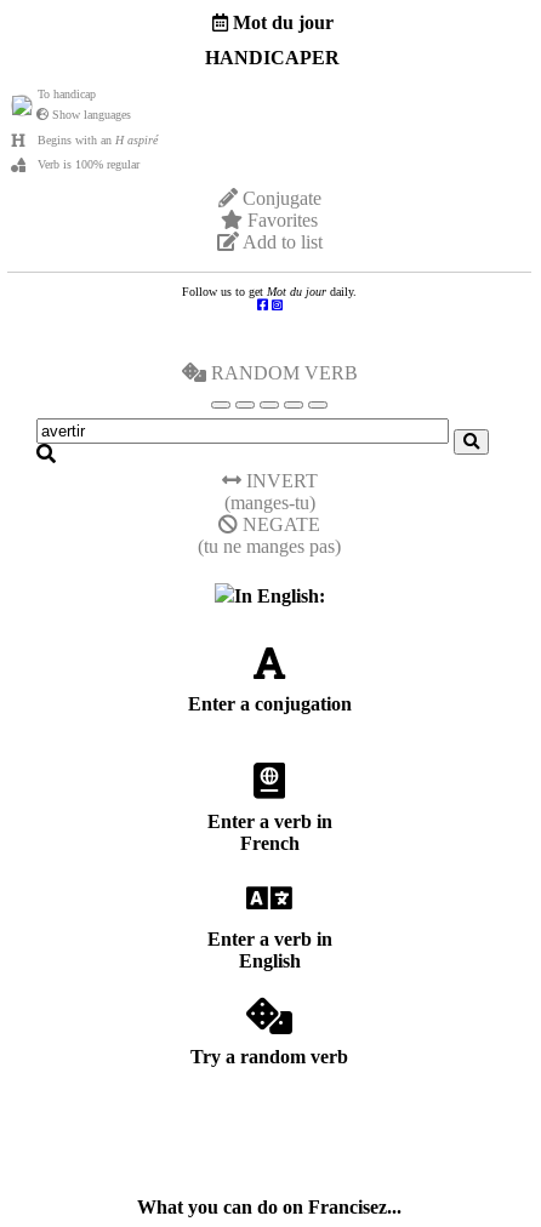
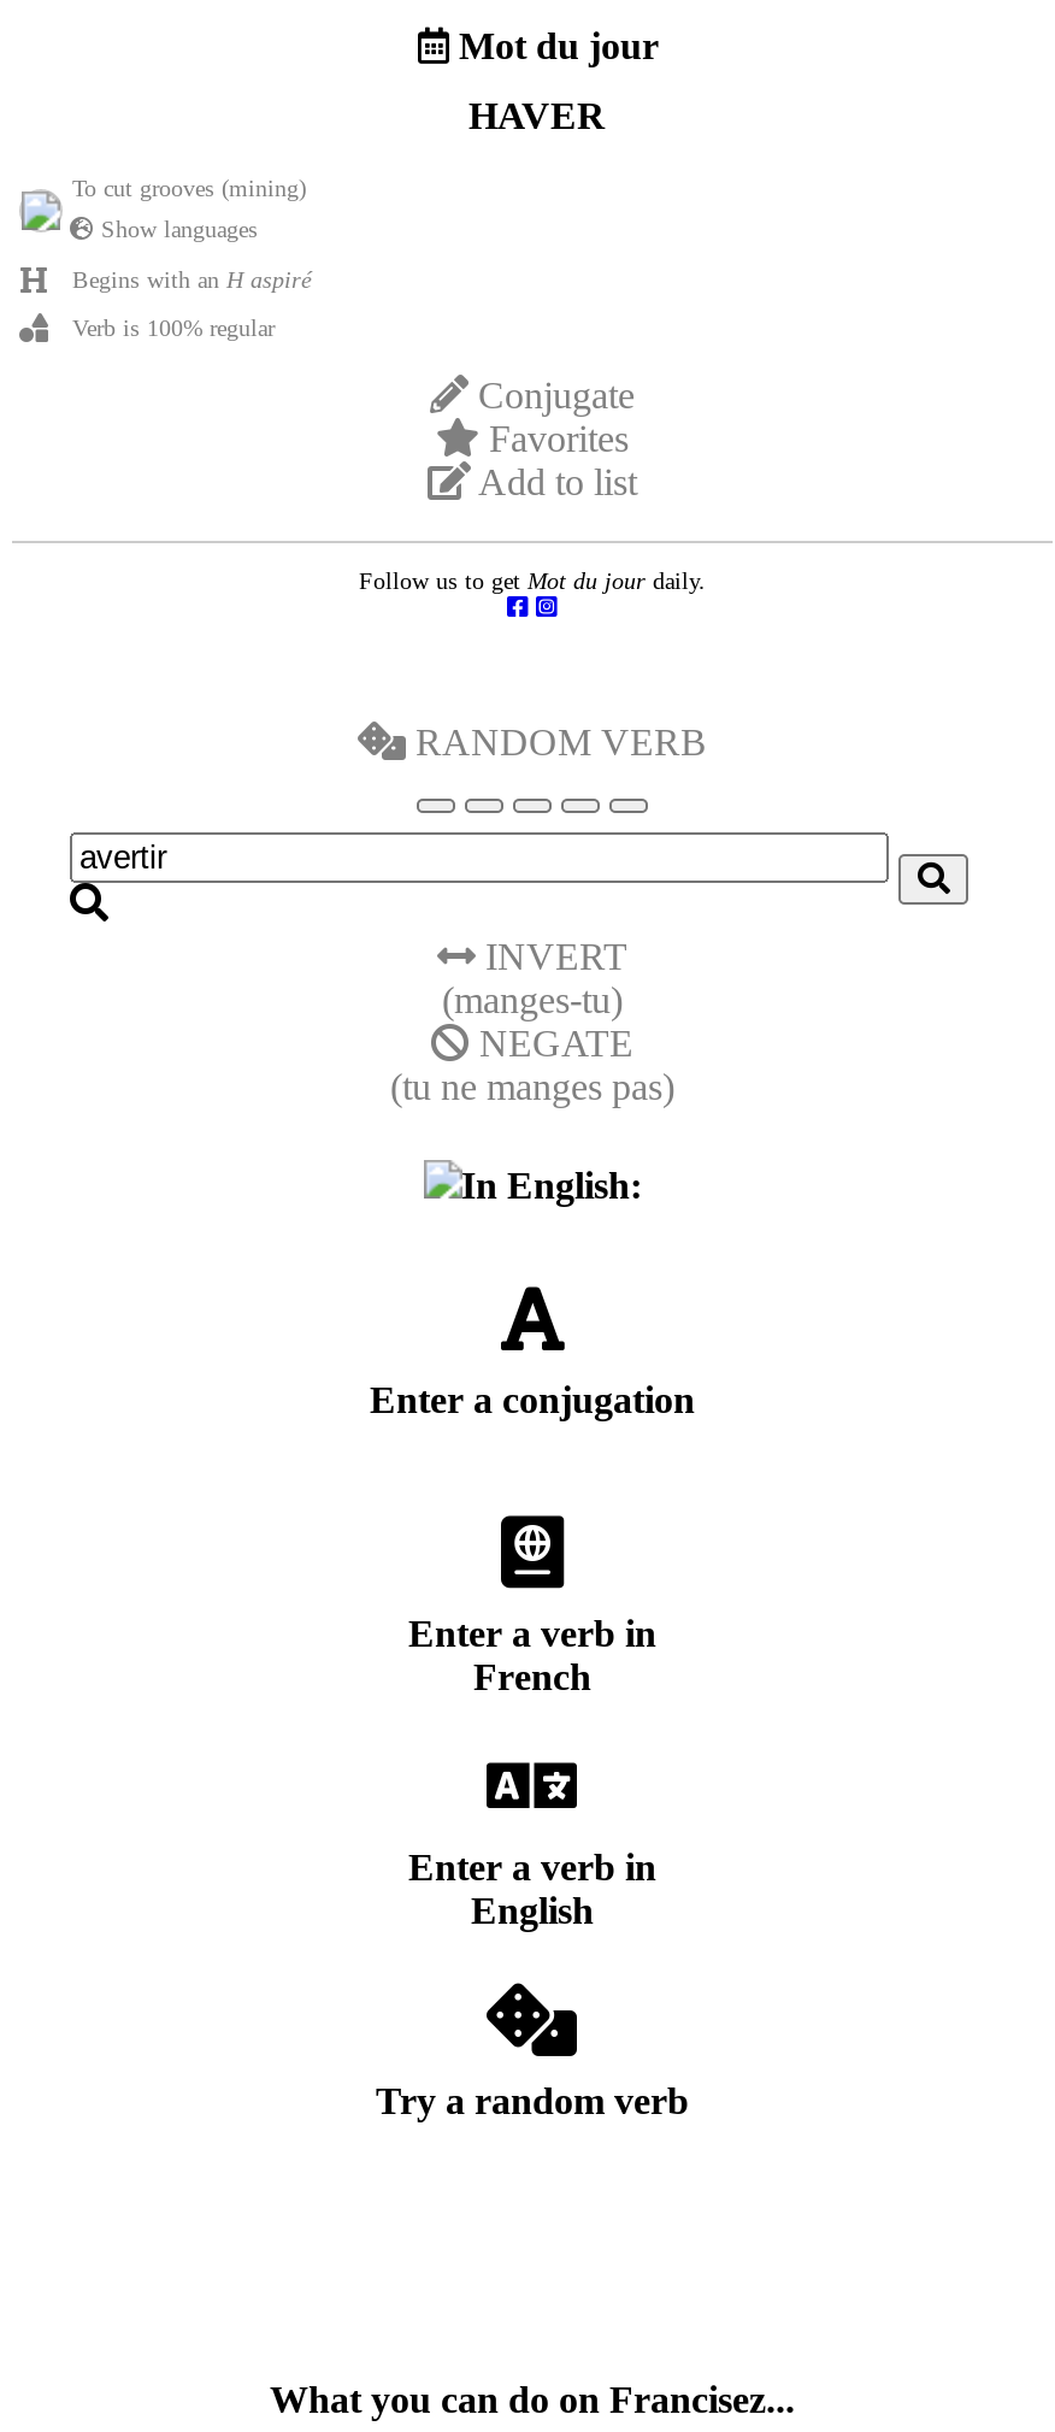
[200,48,339,68] HANDICAPER -> [459,96,606,137] HAVER
[38,87,96,100] To handicap -> [72,174,306,201] To cut grooves (mining)

